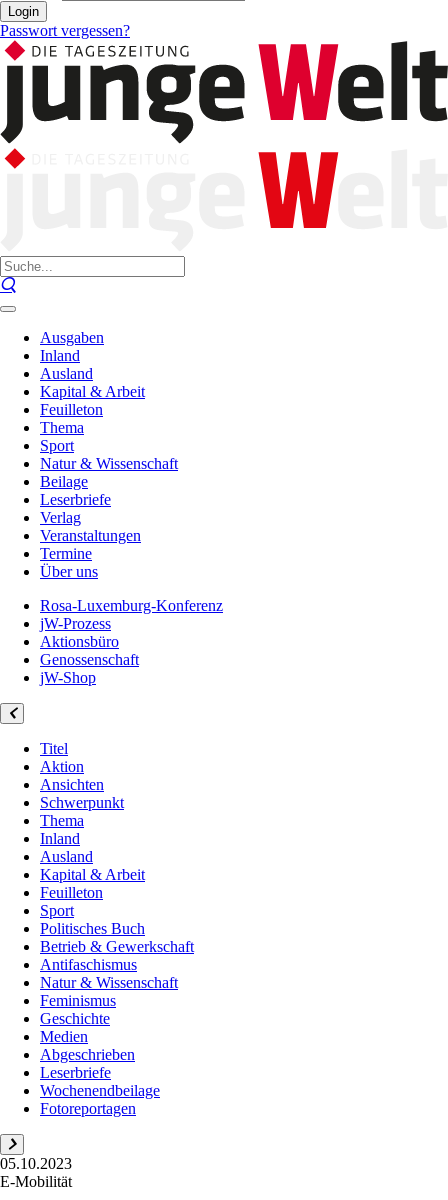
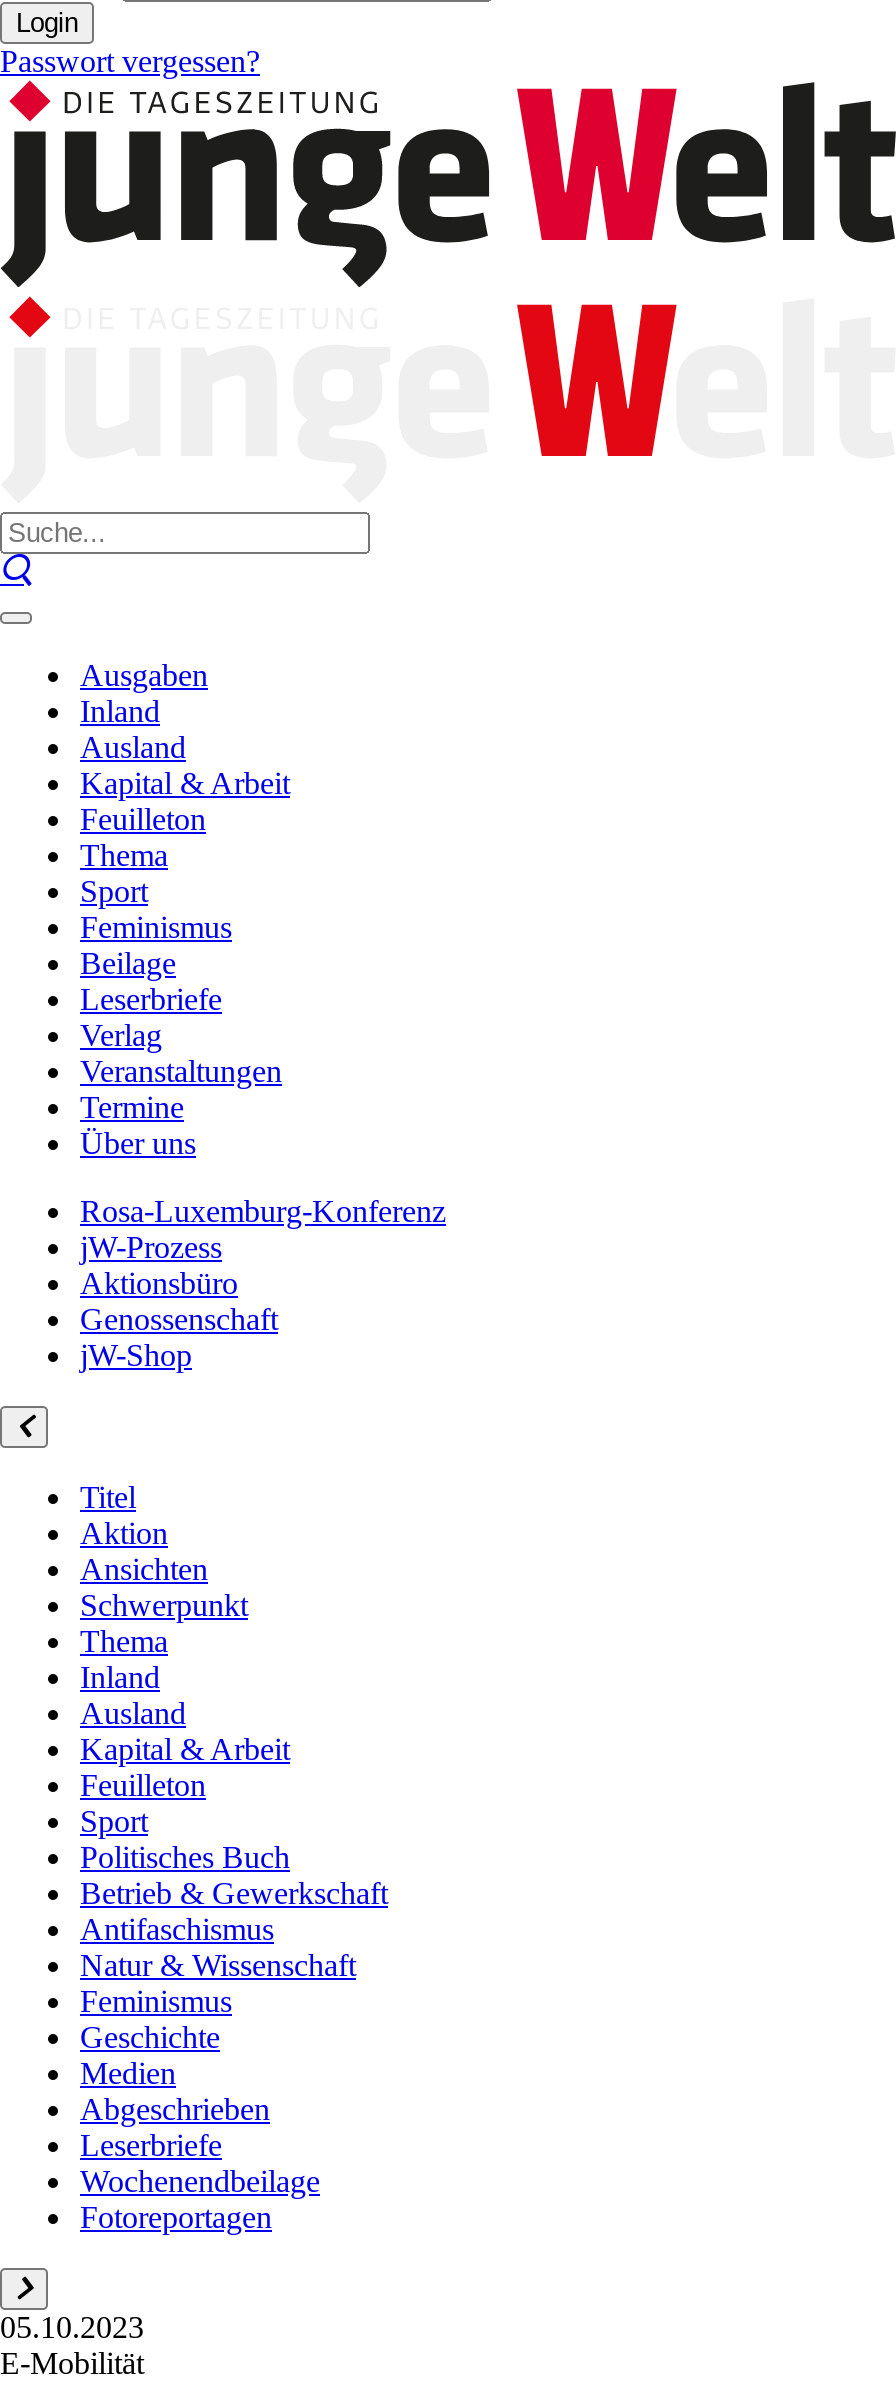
[40,455,178,472] Natur & Wissenschaft -> [80,910,232,944] Feminismus

